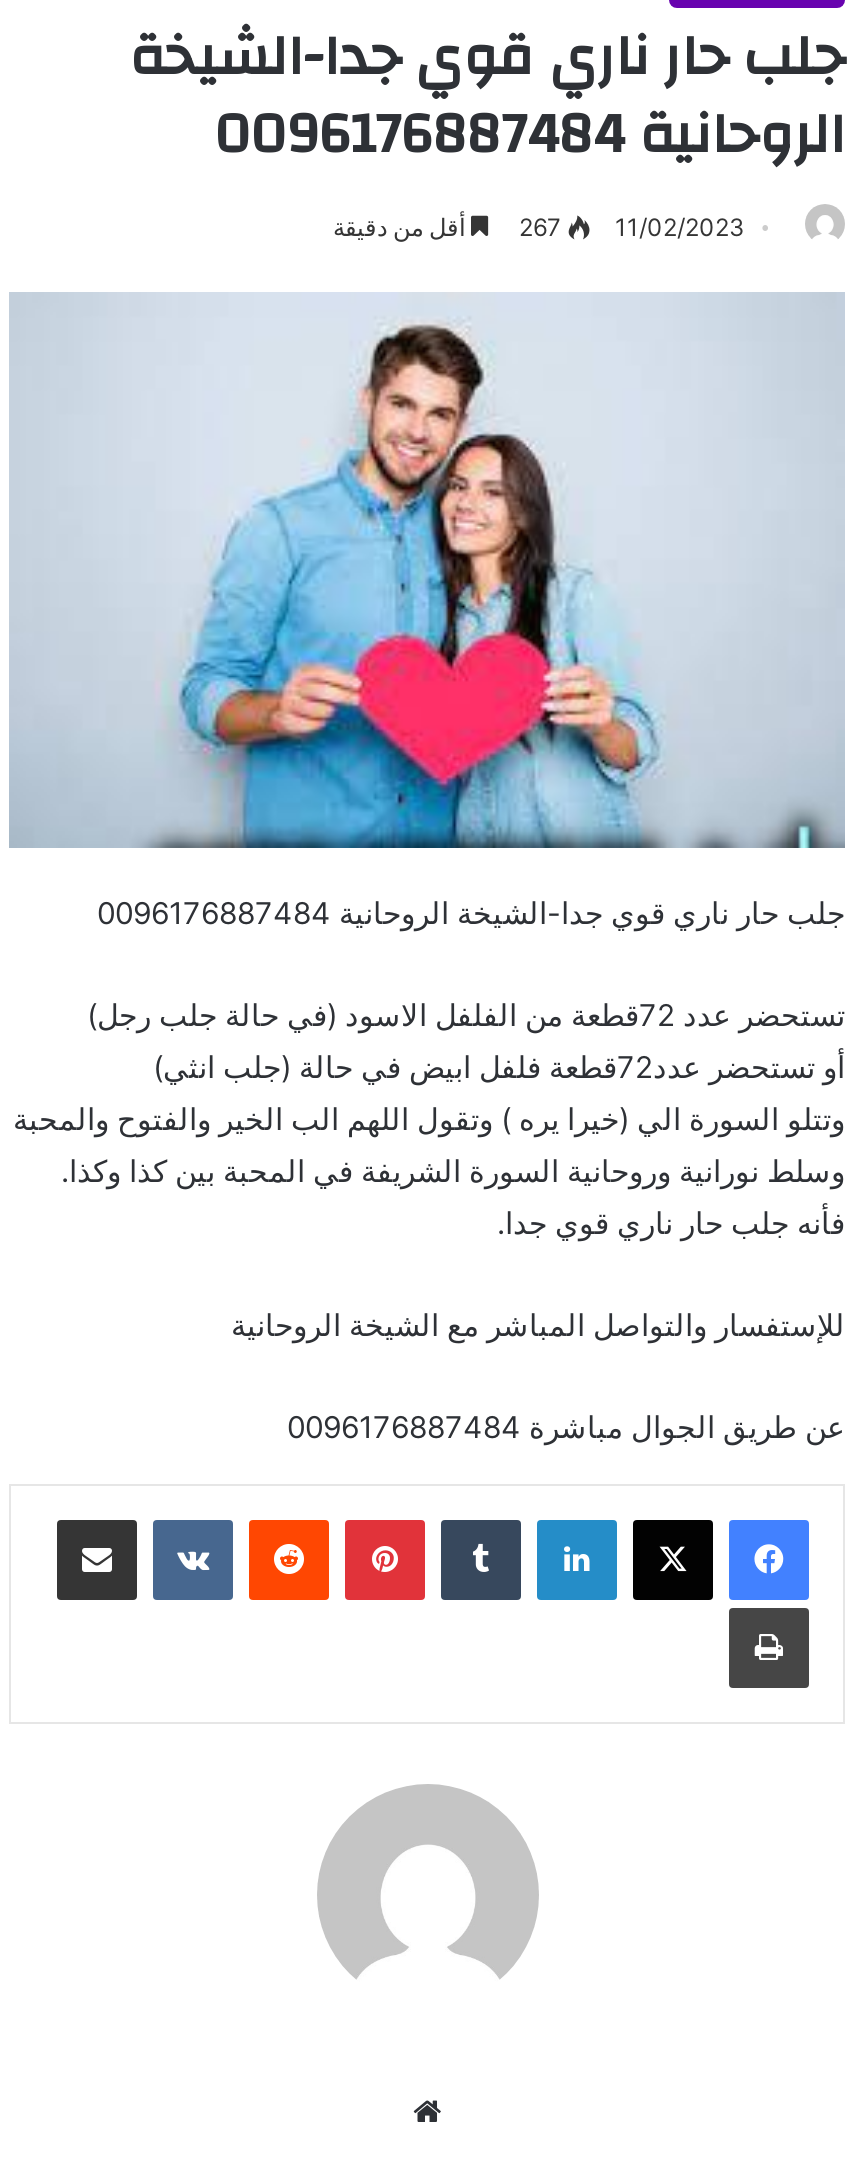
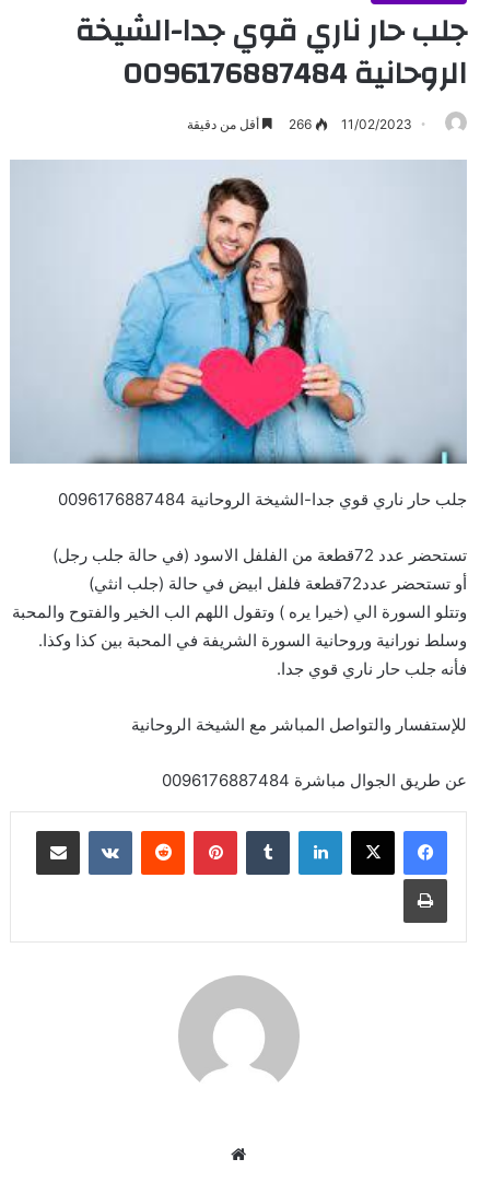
[519,212,561,242] 267 -> [289,116,312,132] 266

